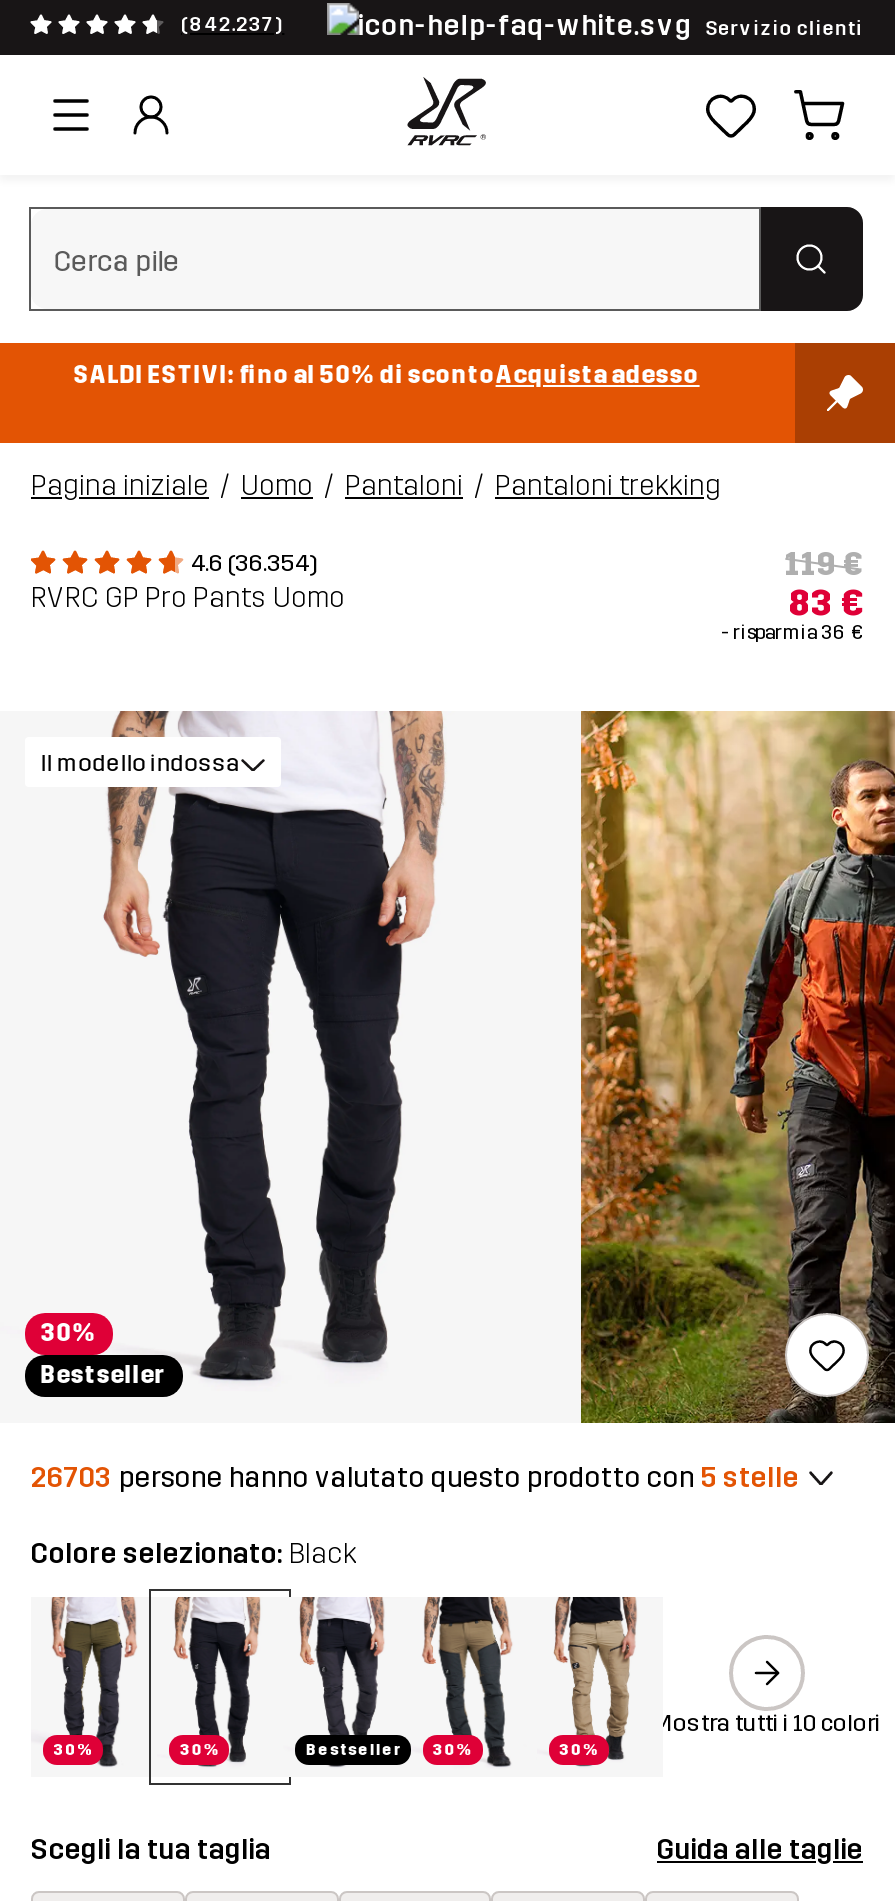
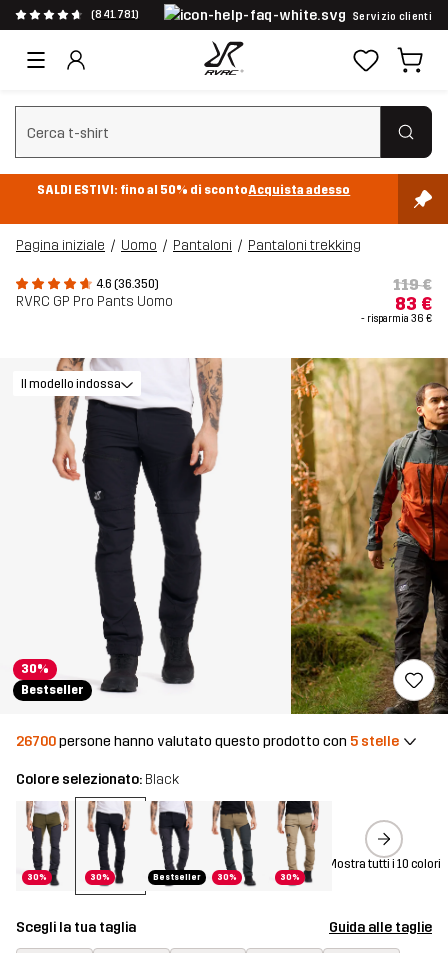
[181,13,284,37] (842.237) -> [91,9,140,21] (841.781)
[191,549,317,577] 4.6 (36.354) -> [96,277,159,291] 4.6 (36.350)
[31,1460,799,1494] 26703 persone hanno valutato questo prodotto con 5 stelle -> [16,733,399,750] 26700 persone hanno valutato questo prodotto con 5 stelle

